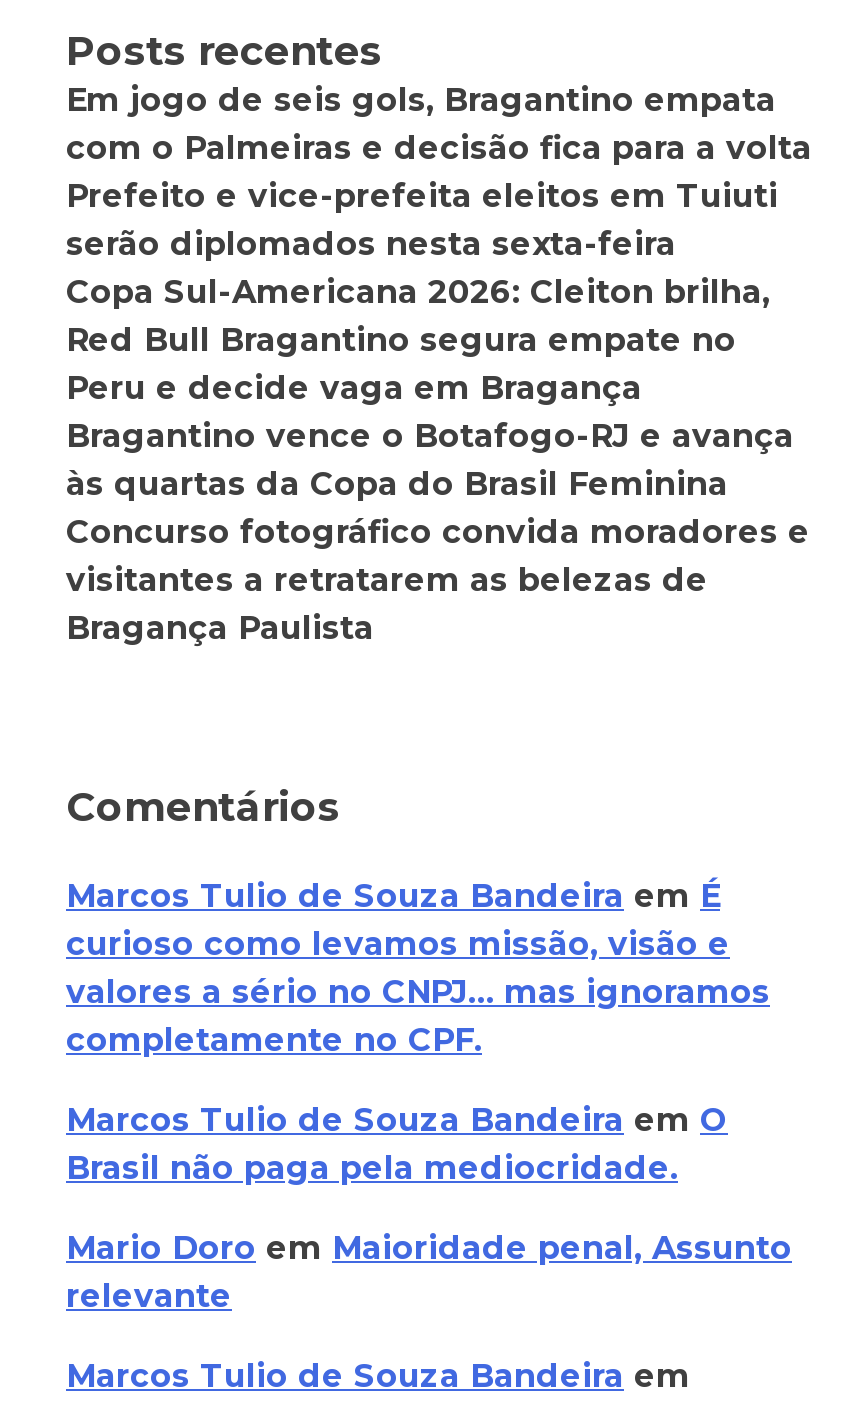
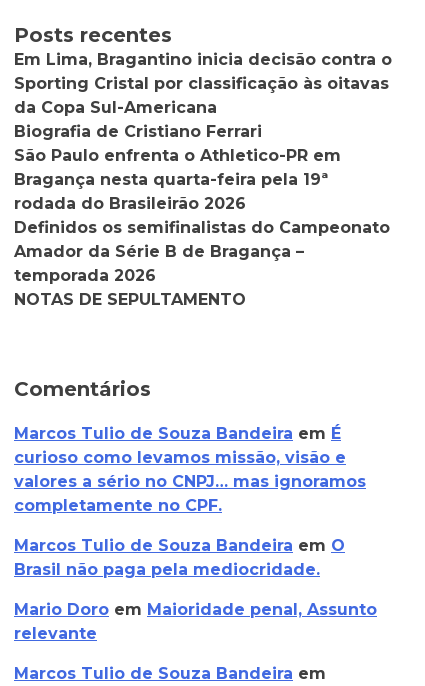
[66,81,812,647] Em jogo de seis gols, Bragantino empata | com o Palmeiras e decisão fica para a volta | Prefeito e vice-prefeita eleitos em Tuiuti | serão diplomados nesta sexta-feira | Copa Sul-Americana 2026: Cleiton brilha, | Red Bull Bragantino segura empate no | Peru e decide vaga em Bragança | Bragantino vence o Botafogo-RJ e avança | às quartas da Copa do Brasil Feminina | Concurso fotográfico convida moradores e | visitantes a retratarem as belezas de | Bragança Paulista -> [14,50,392,309] Em Lima, Bragantino inicia decisão contra o | Sporting Cristal por classificação às oitavas | da Copa Sul-Americana | Biografia de Cristiano Ferrari | São Paulo enfrenta o Athletico-PR em | Bragança nesta quarta-feira pela 19ª | rodada do Brasileirão 2026 | Definidos os semifinalistas do Campeonato | Amador da Série B de Bragança – | temporada 2026 | NOTAS DE SEPULTAMENTO

